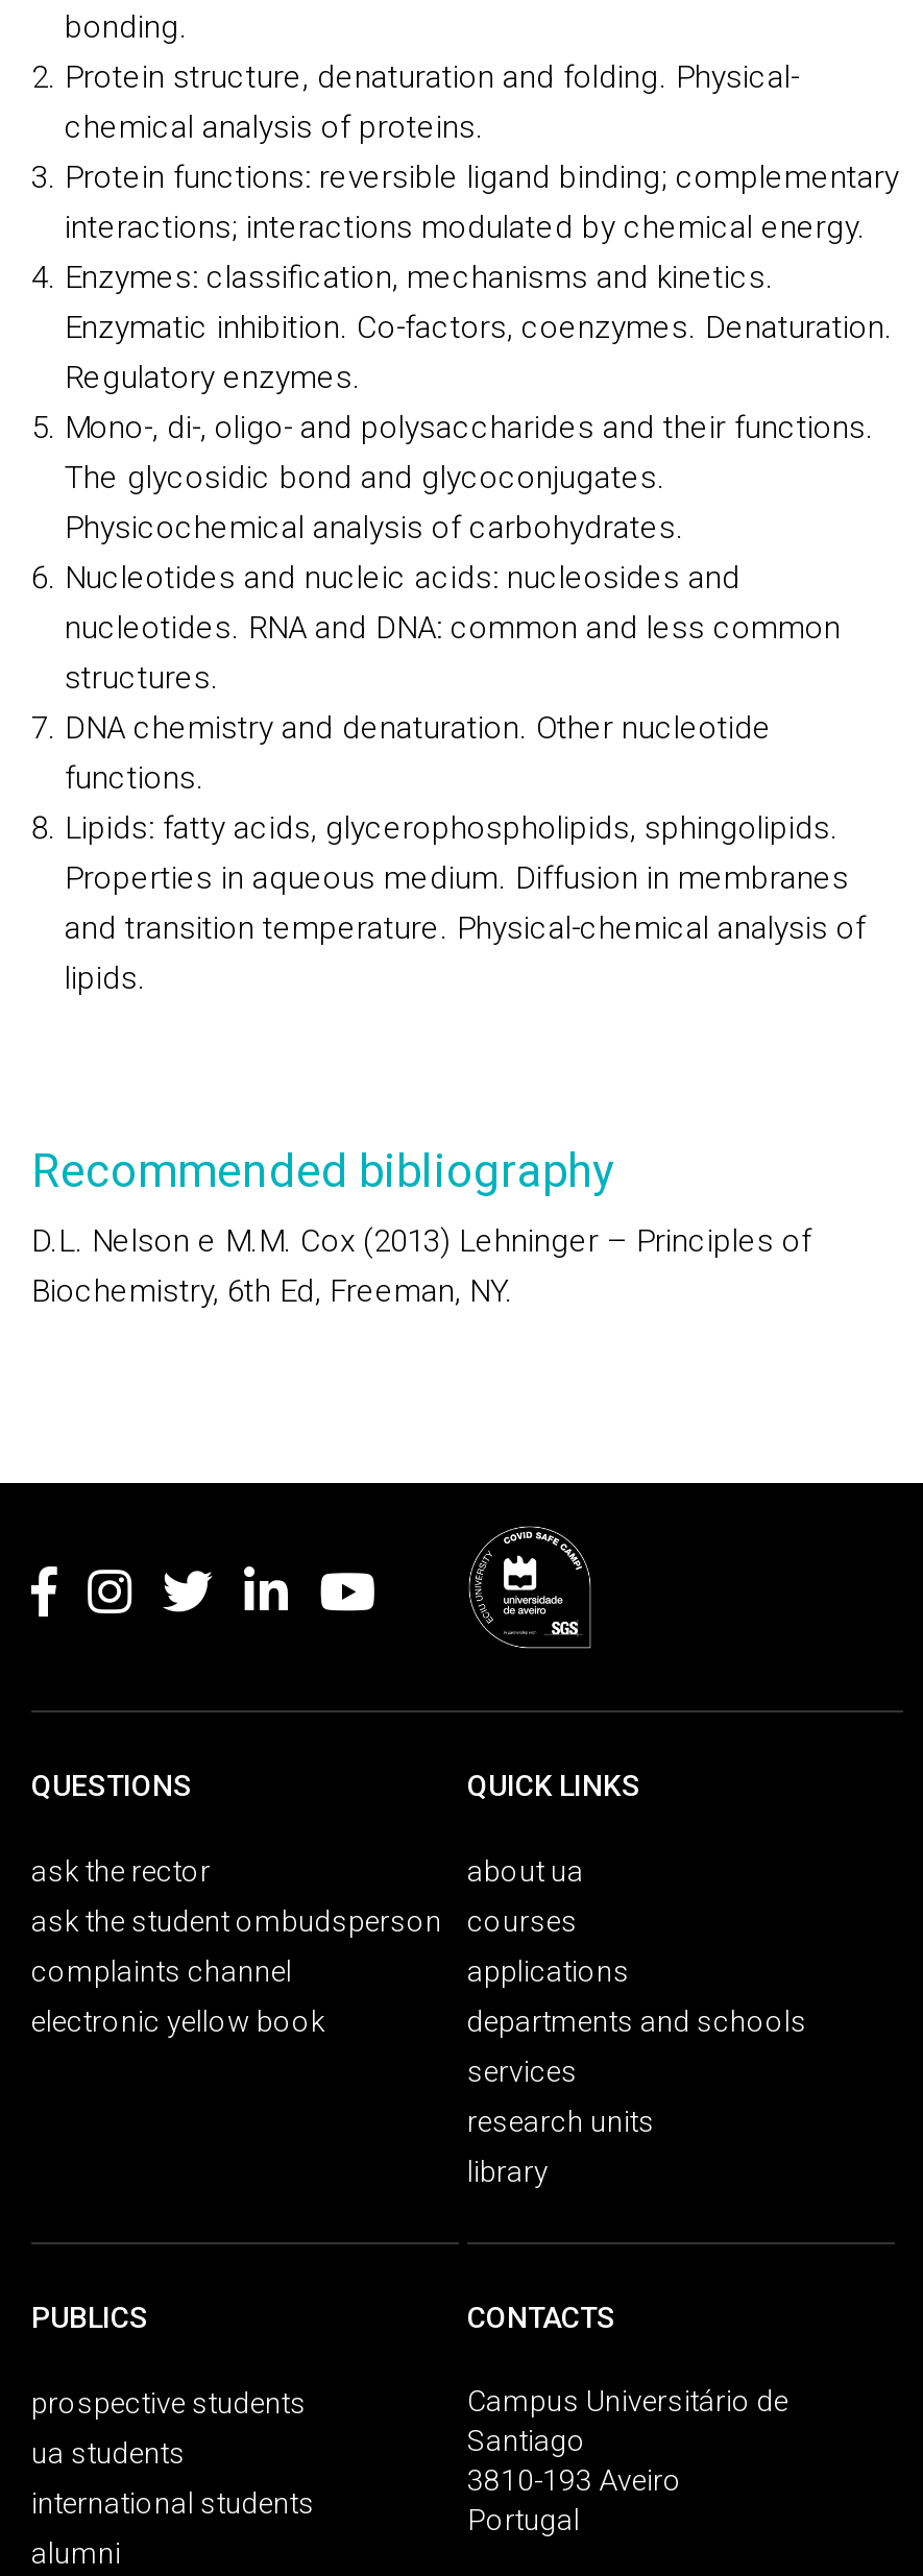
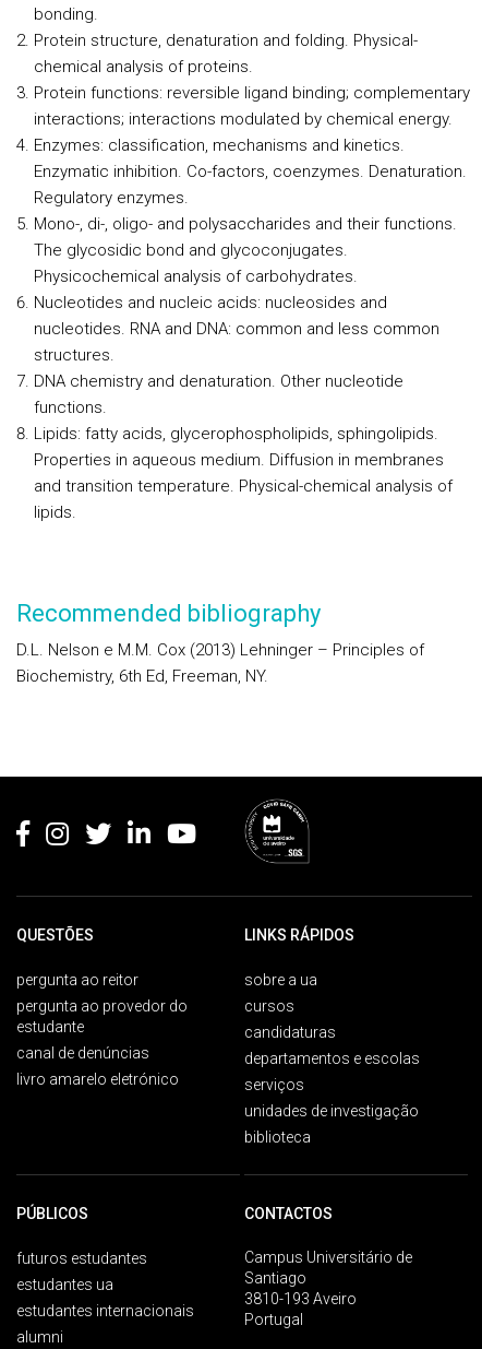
[31,1769,192,1802] QUESTIONS -> [16,926,94,944] QUESTÕES
[467,1769,640,1802] QUICK LINKS -> [244,926,354,944] LINKS RÁPIDOS
[31,1854,211,1888] ask the rector -> [16,971,138,989] pergunta ao reitor
[467,1854,584,1888] about ua -> [244,971,317,989] sobre a ua
[31,1904,442,1938] ask the student ombudsperson -> [16,997,188,1036] pergunta ao provedor do | estudante
[467,1904,578,1938] courses -> [244,997,294,1015] cursos
[31,1954,292,1988] complaints channel -> [16,1044,149,1062] canal de denúncias
[467,1954,630,1988] applications -> [244,1023,336,1041] candidaturas
[31,2004,325,2038] electronic yellow book -> [16,1070,179,1088] livro amarelo eletrónico
[467,2004,807,2038] departments and schools -> [244,1050,420,1067] departamentos e escolas
[467,2055,578,2088] services -> [244,1076,304,1093] serviços
[467,2105,655,2138] research units -> [244,1102,419,1120] unidades de investigação
[467,2155,549,2188] library -> [244,1128,311,1146] biblioteca
[31,2301,148,2334] PUBLICS -> [16,1205,88,1222] PÚBLICOS
[467,2301,615,2334] CONTACTS -> [244,1205,333,1222] CONTACTOS
[31,2386,307,2420] prospective students -> [16,1250,147,1267] futuros estudantes
[31,2436,186,2470] ua students -> [16,1276,113,1293] estudantes ua
[31,2486,315,2520] international students -> [16,1302,194,1320] estudantes internacionais

